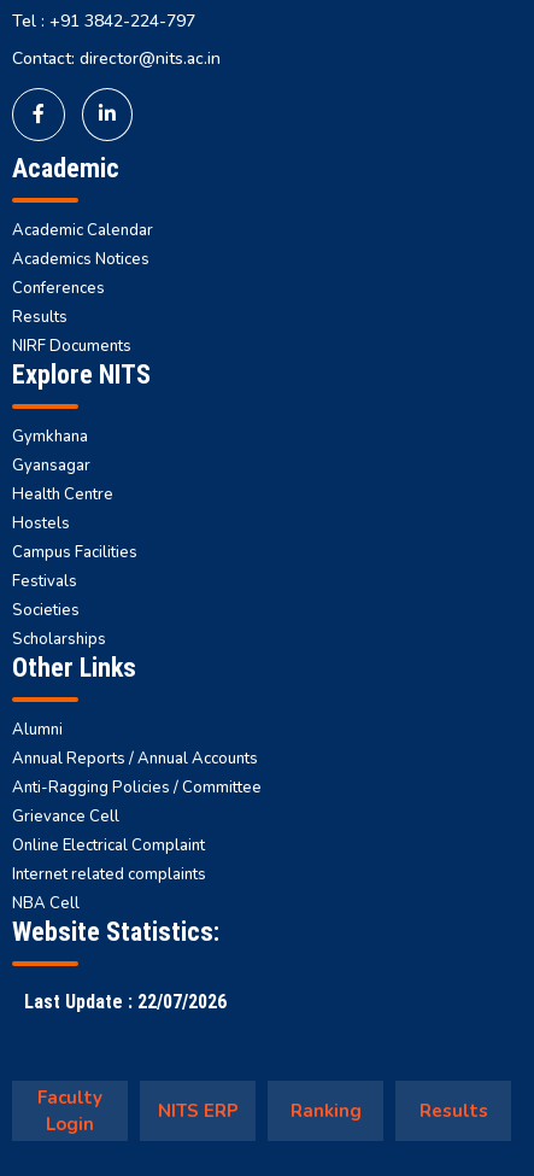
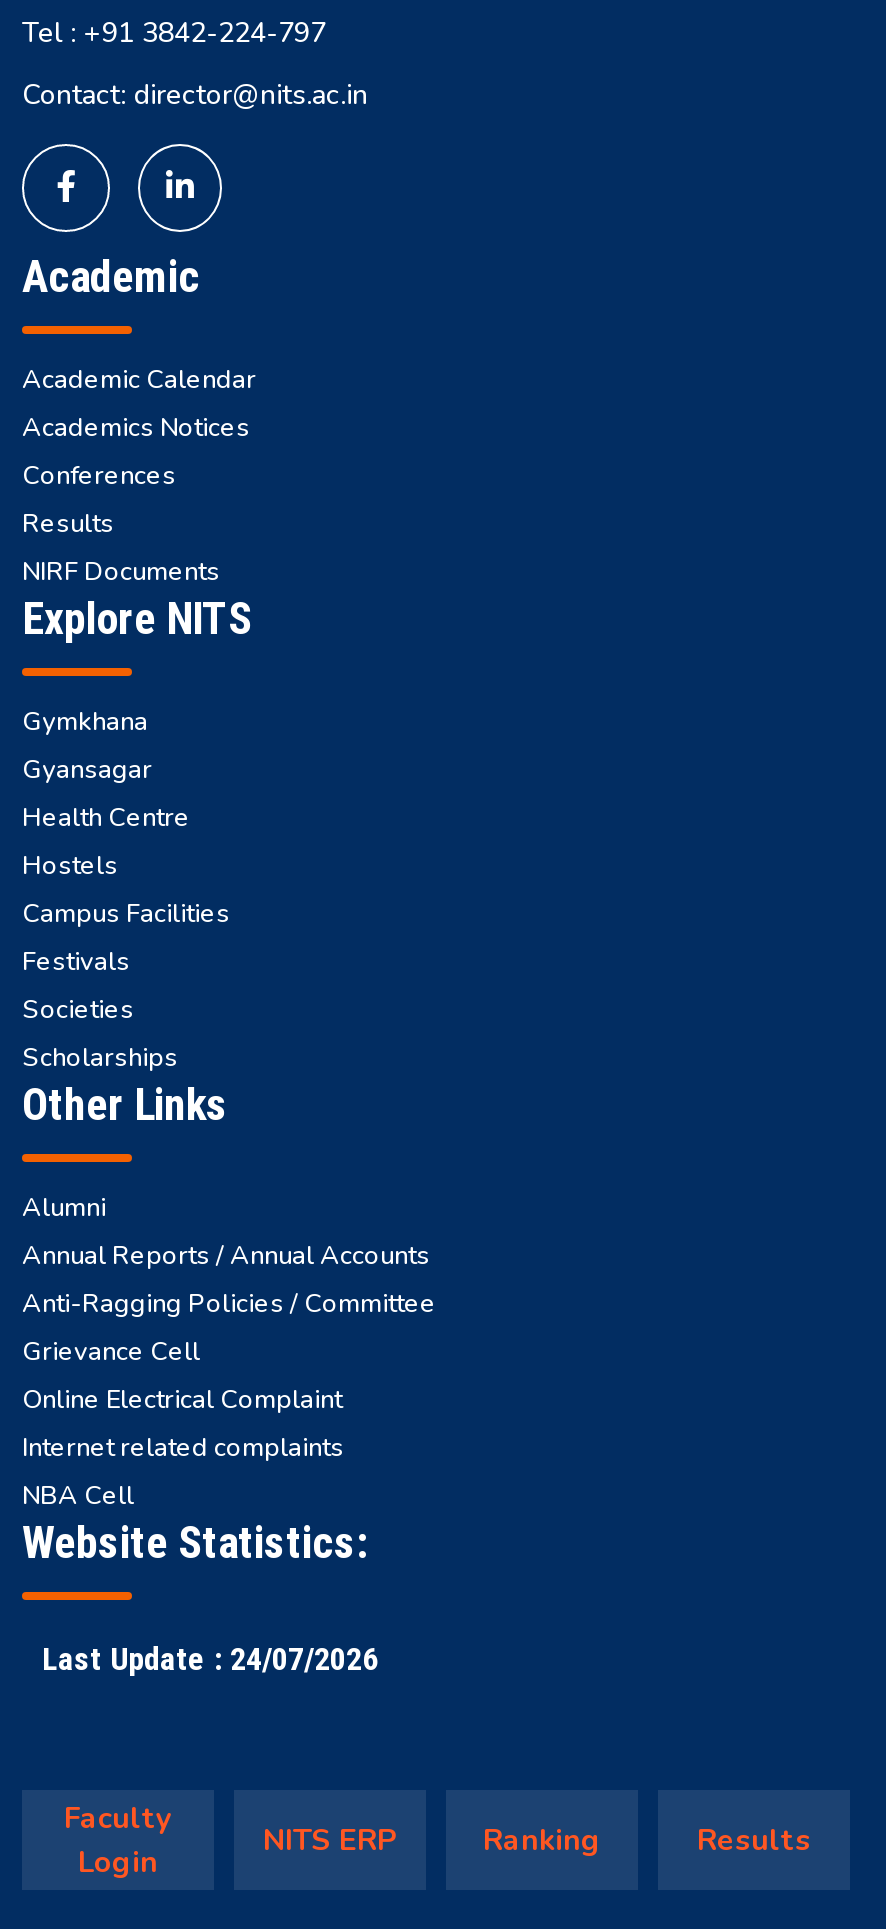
[24,990,227,1013] Last Update : 22/07/2026 -> [42,1639,378,1677] Last Update : 24/07/2026

